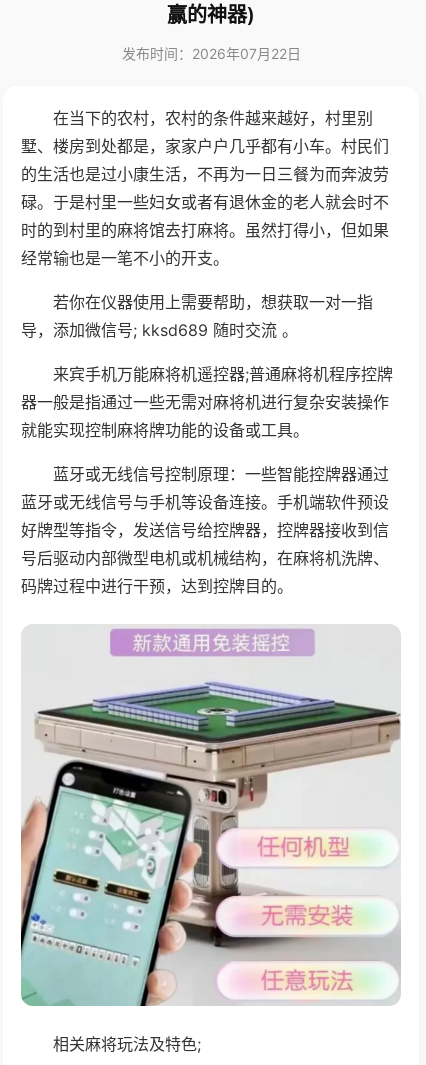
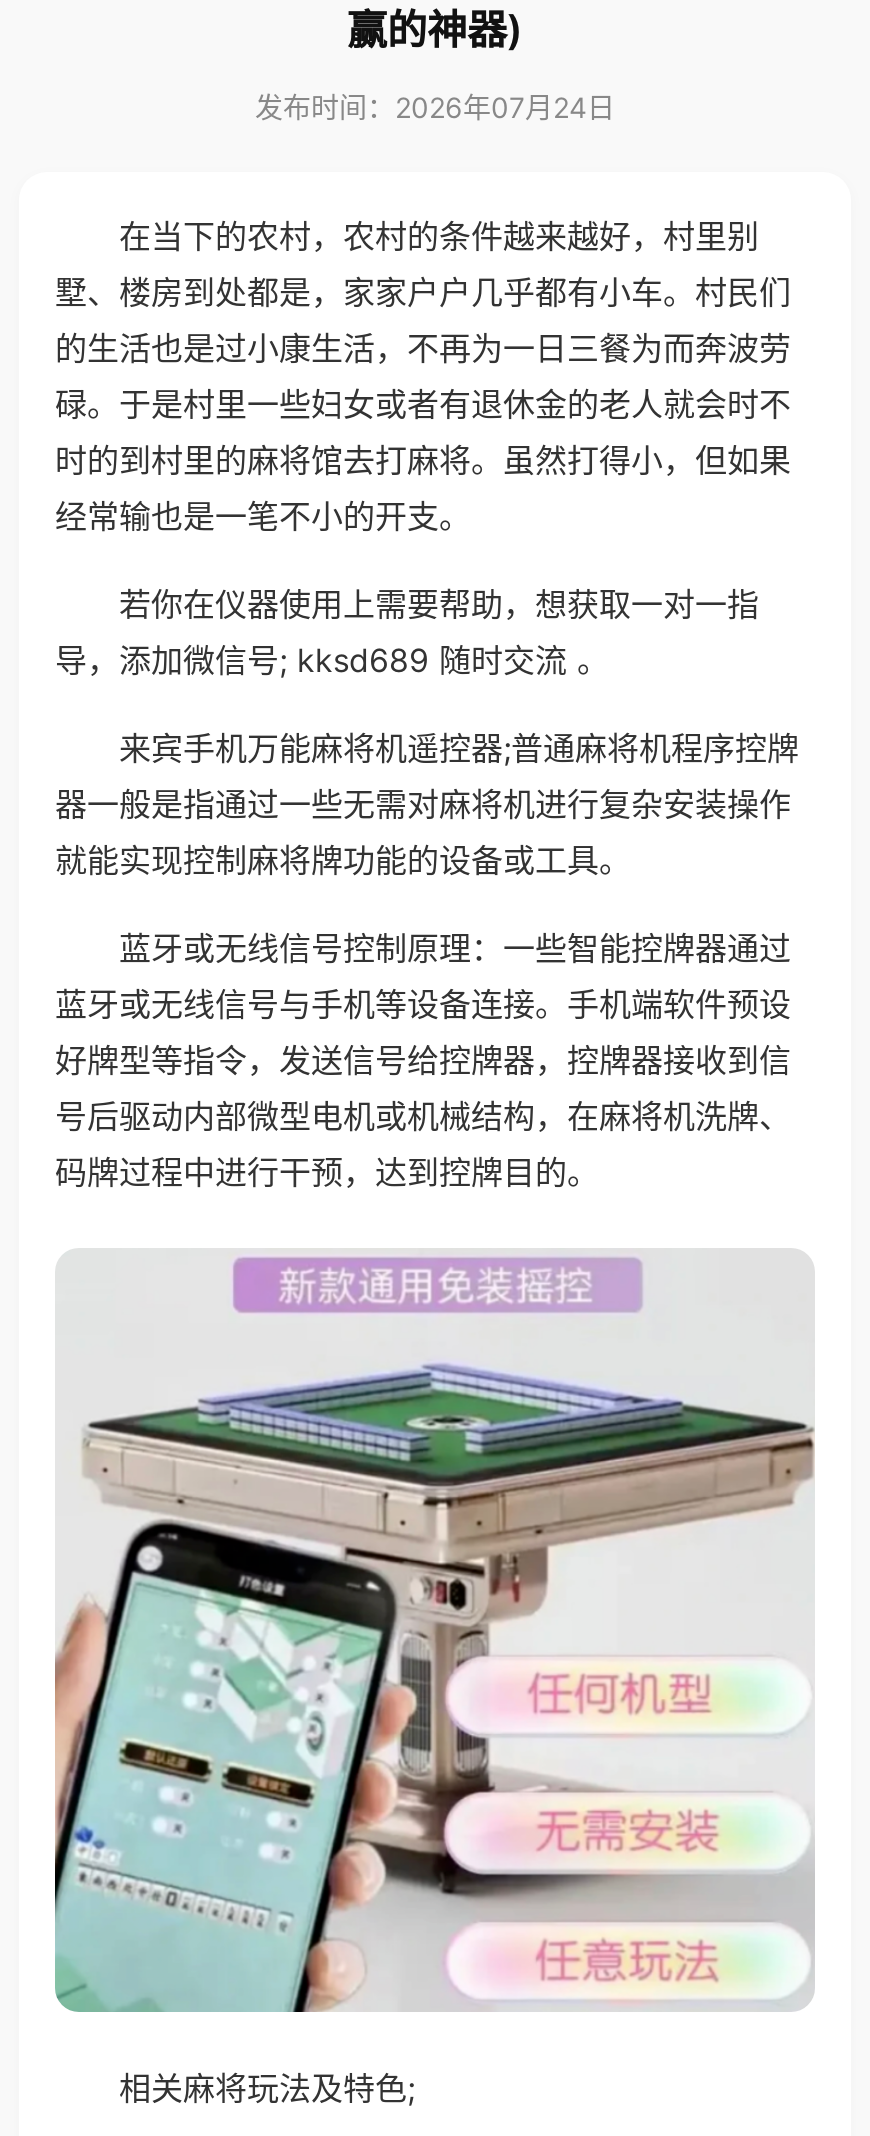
[121,45,300,62] 发布时间：2026年07月22日 -> [255,90,615,124] 发布时间：2026年07月24日

